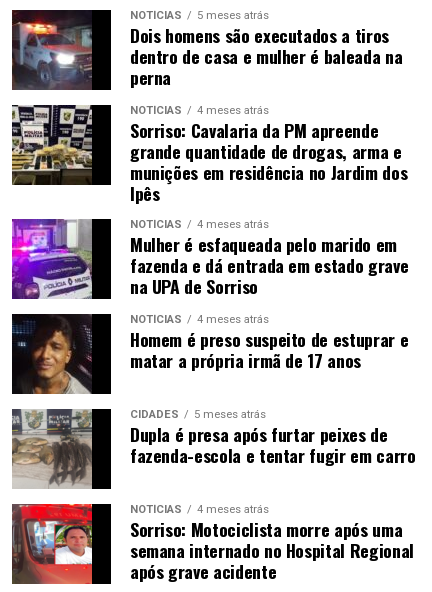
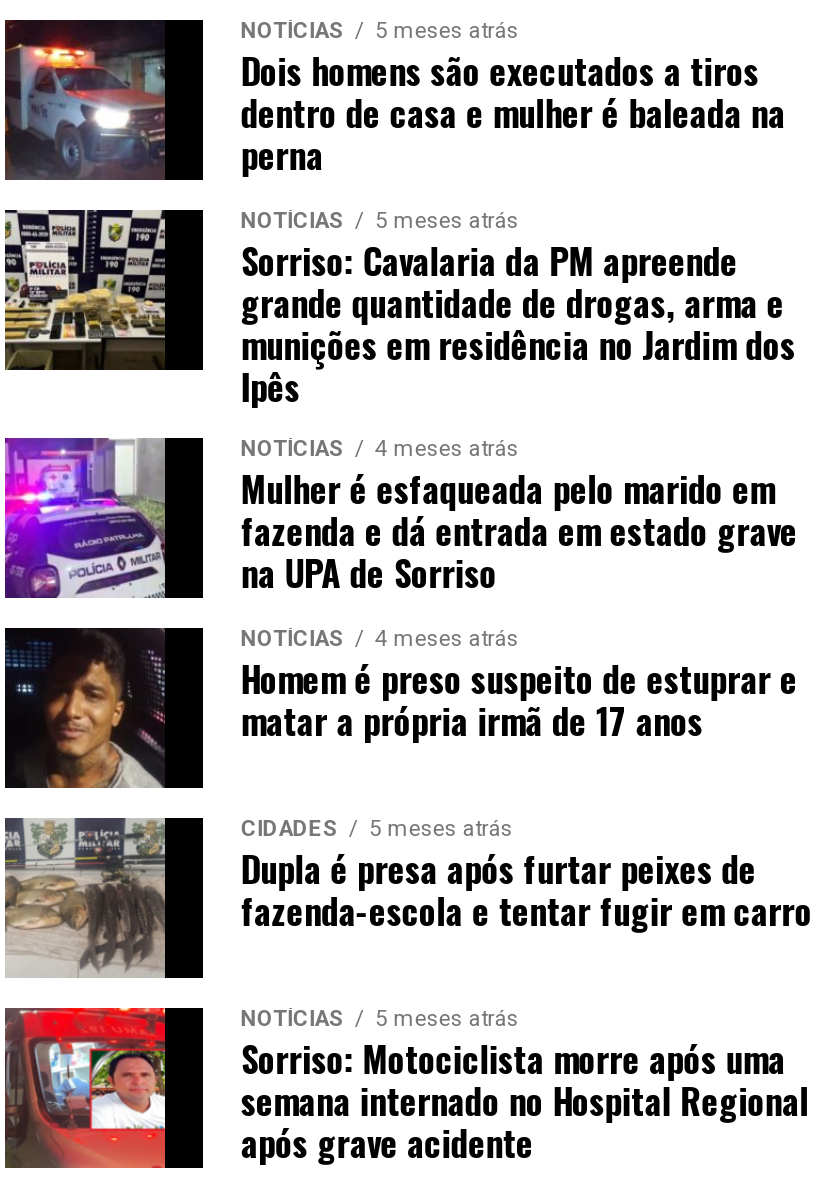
[130,104,269,117] NOTÍCIAS 4 meses atrás -> [241,209,519,235] NOTÍCIAS 5 meses atrás
[130,503,269,516] NOTÍCIAS 4 meses atrás -> [241,1007,519,1033] NOTÍCIAS 5 meses atrás

